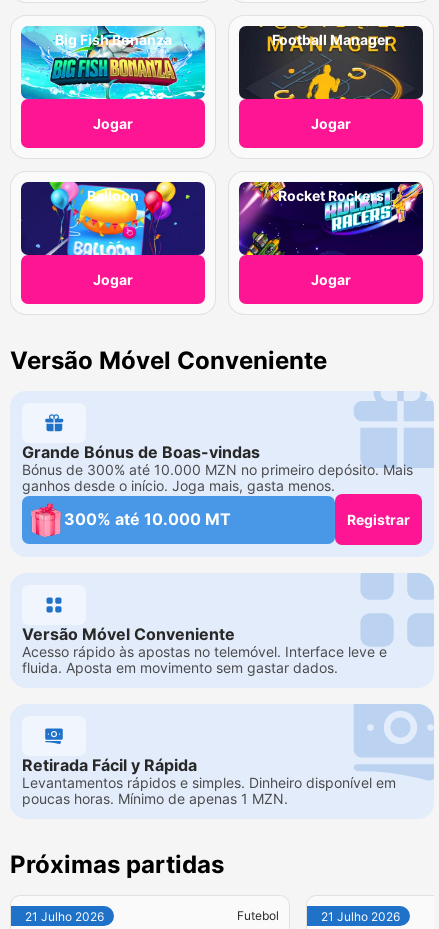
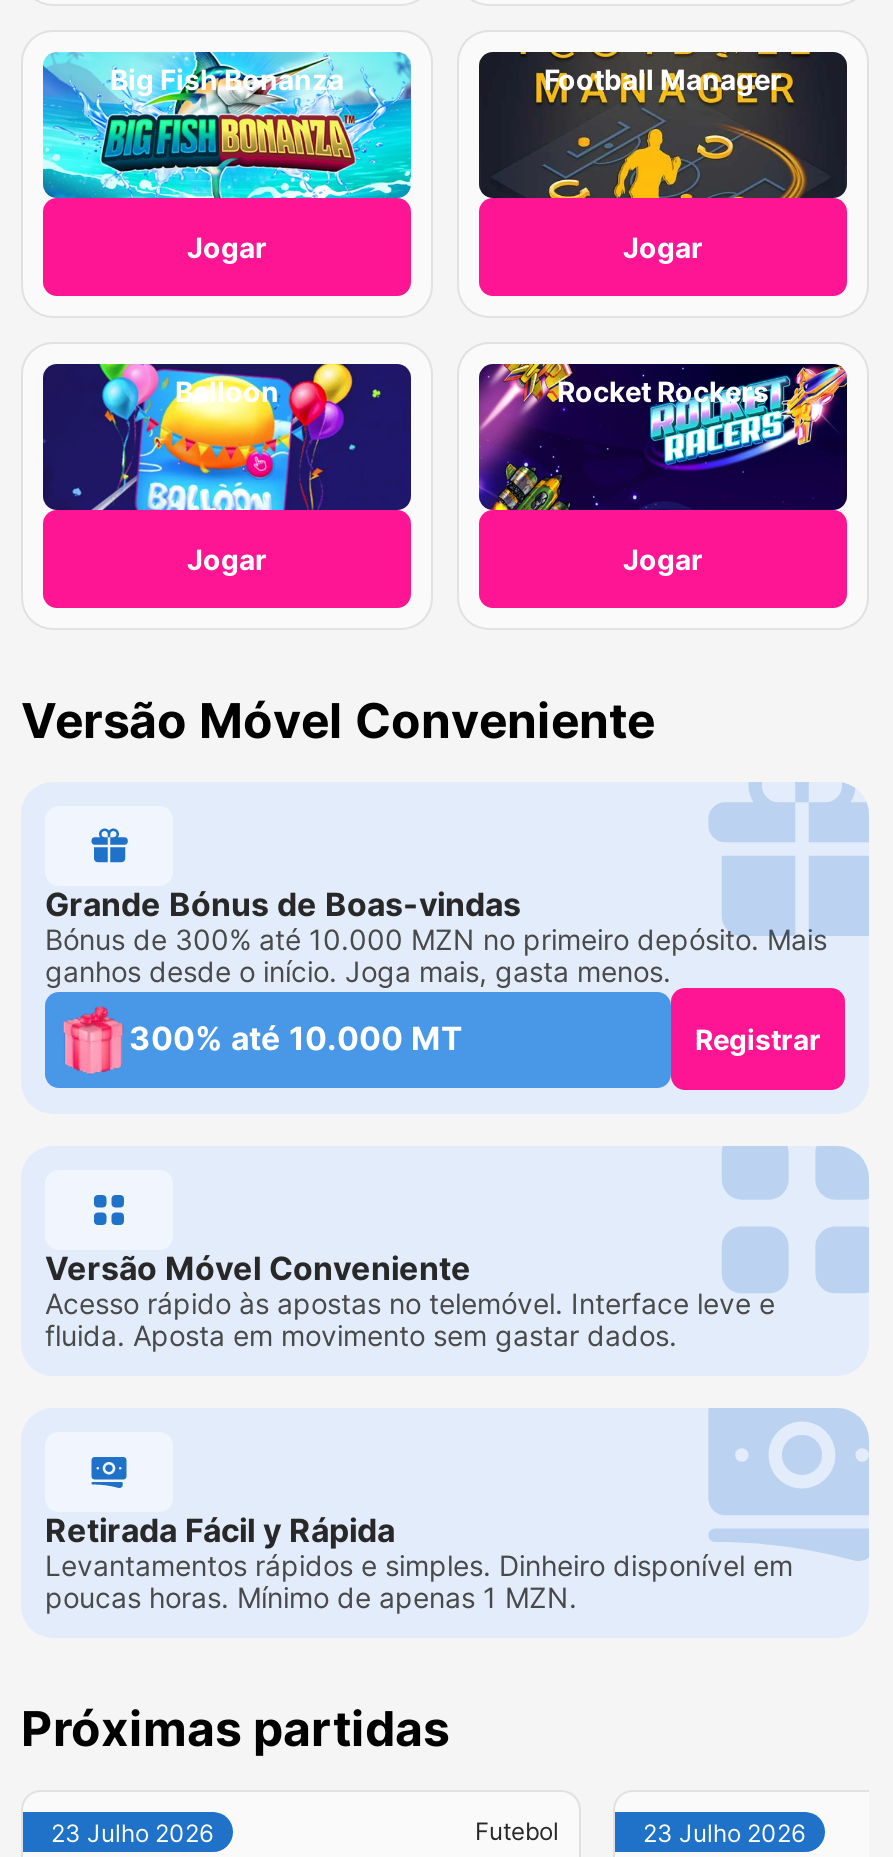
[25,909,104,924] 21 Julho 2026 -> [51,1818,213,1848] 23 Julho 2026
[321,909,400,924] 21 Julho 2026 -> [643,1818,805,1848] 23 Julho 2026

